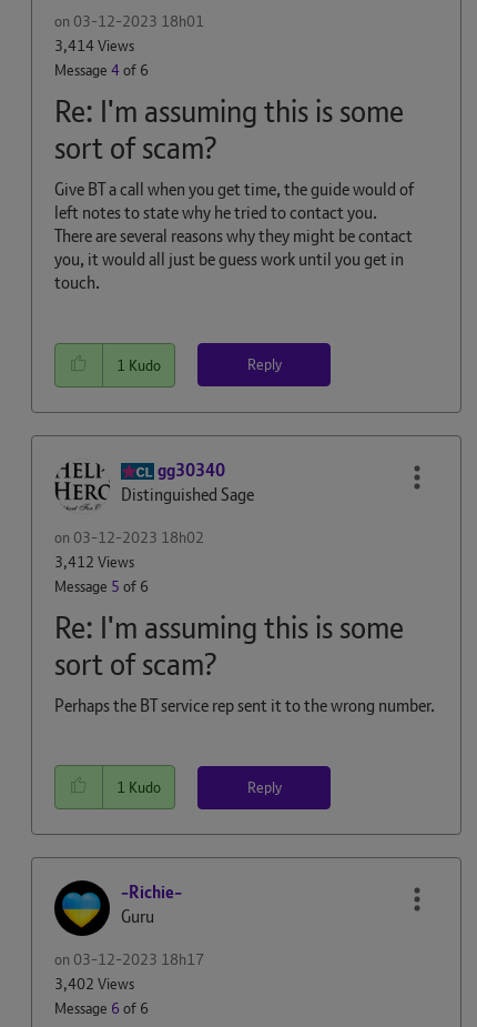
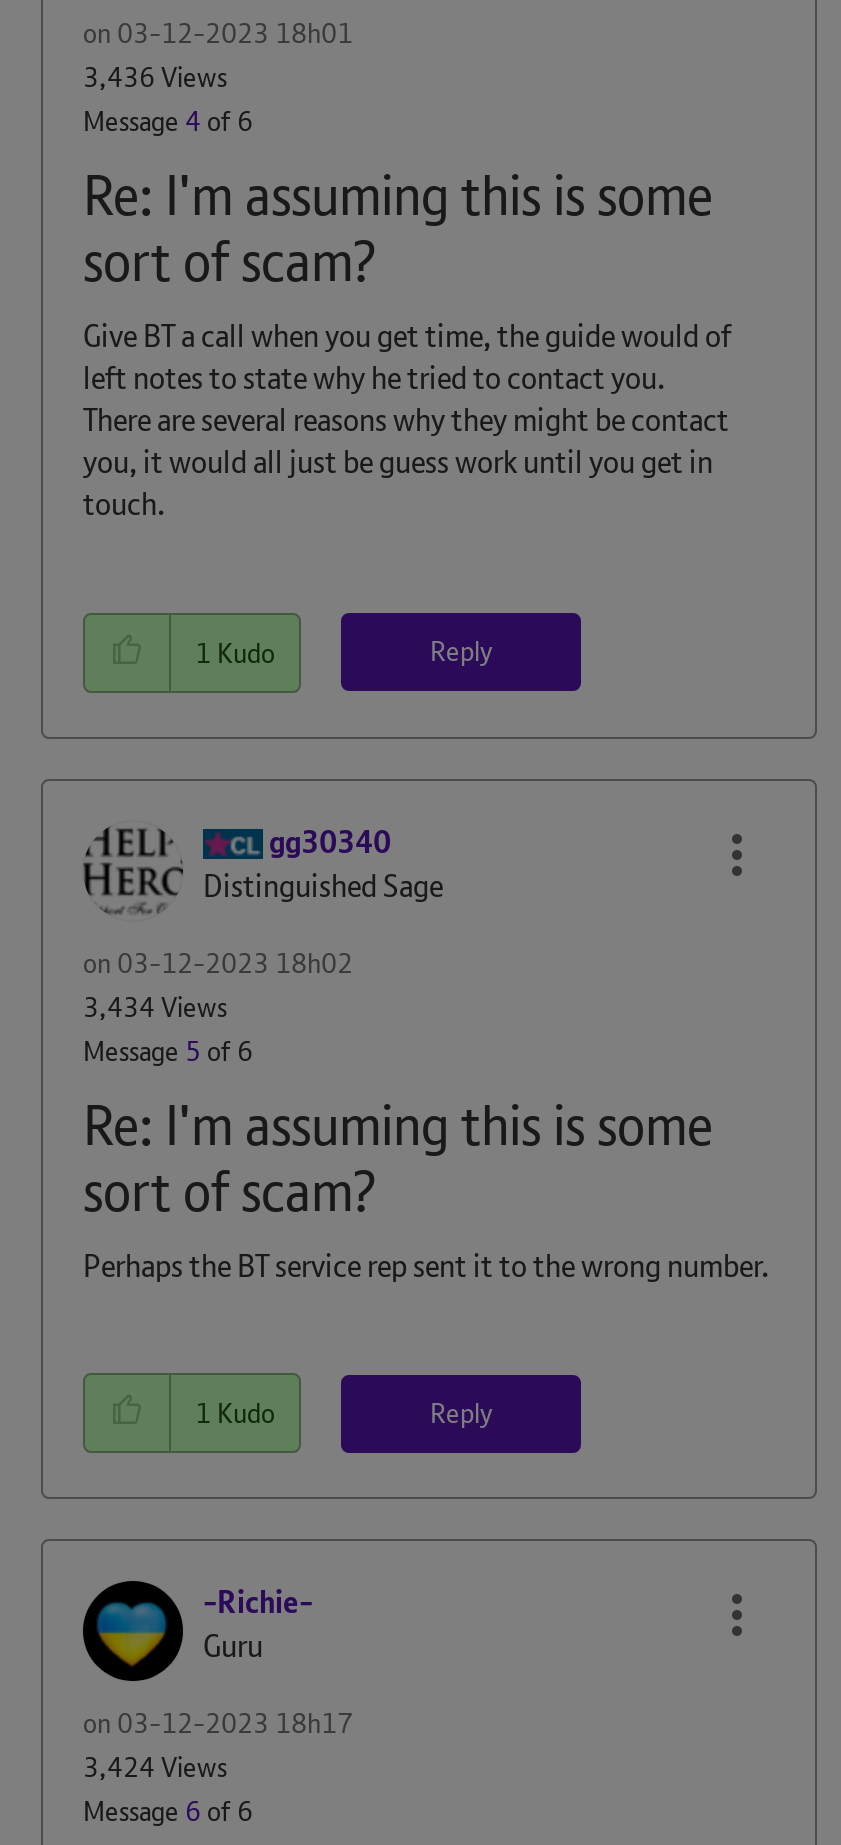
[54,36,134,56] 3,414 Views -> [83,60,227,96] 3,436 Views
[54,552,134,572] 3,412 Views -> [83,989,227,1025] 3,434 Views
[54,974,134,994] 3,402 Views -> [83,1750,227,1786] 3,424 Views

